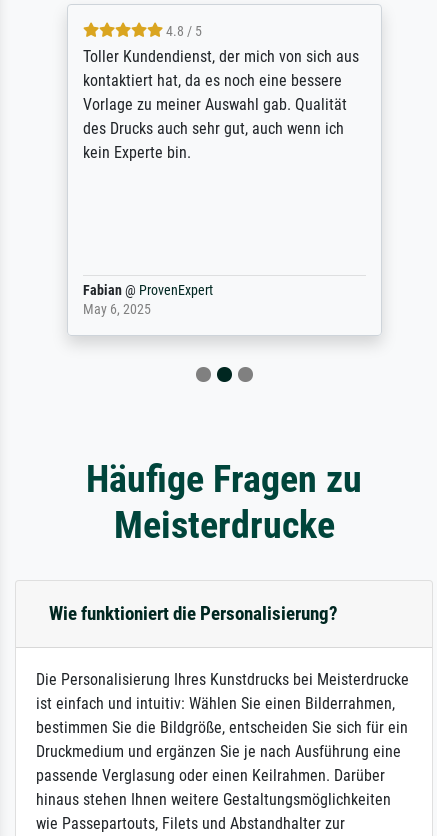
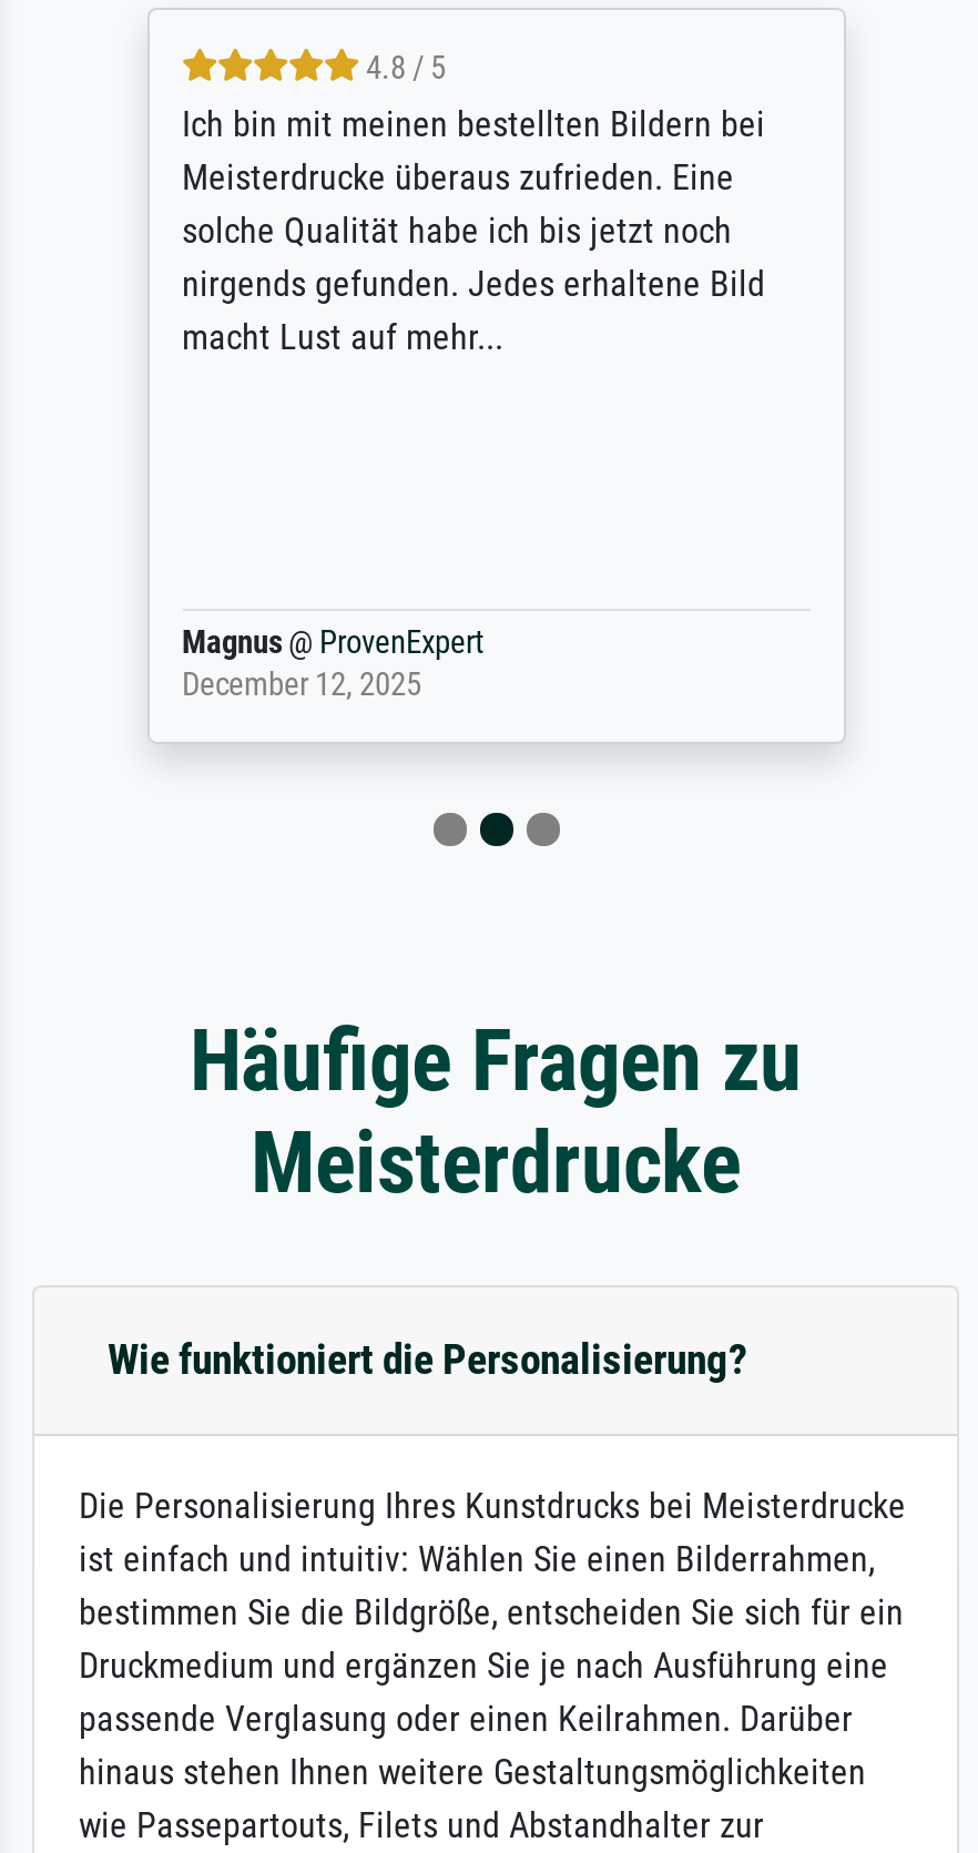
[82,47,358,162] Toller Kundendienst, der mich von sich aus | kontaktiert hat, da es noch eine bessere | Vorlage zu meiner Auswahl gab. Qualität | des Drucks auch sehr gut, auch wenn ich | kein Experte bin. -> [182,104,765,359] Ich bin mit meinen bestellten Bildern bei | Meisterdrucke überaus zufrieden. Eine | solche Qualität habe ich bis jetzt noch | nirgends gefunden. Jedes erhaltene Bild | macht Lust auf mehr...
[82,282,212,318] Fabian @ ProvenExpert | May 6, 2025 -> [182,625,483,705] Magnus @ ProvenExpert | December 12, 2025

